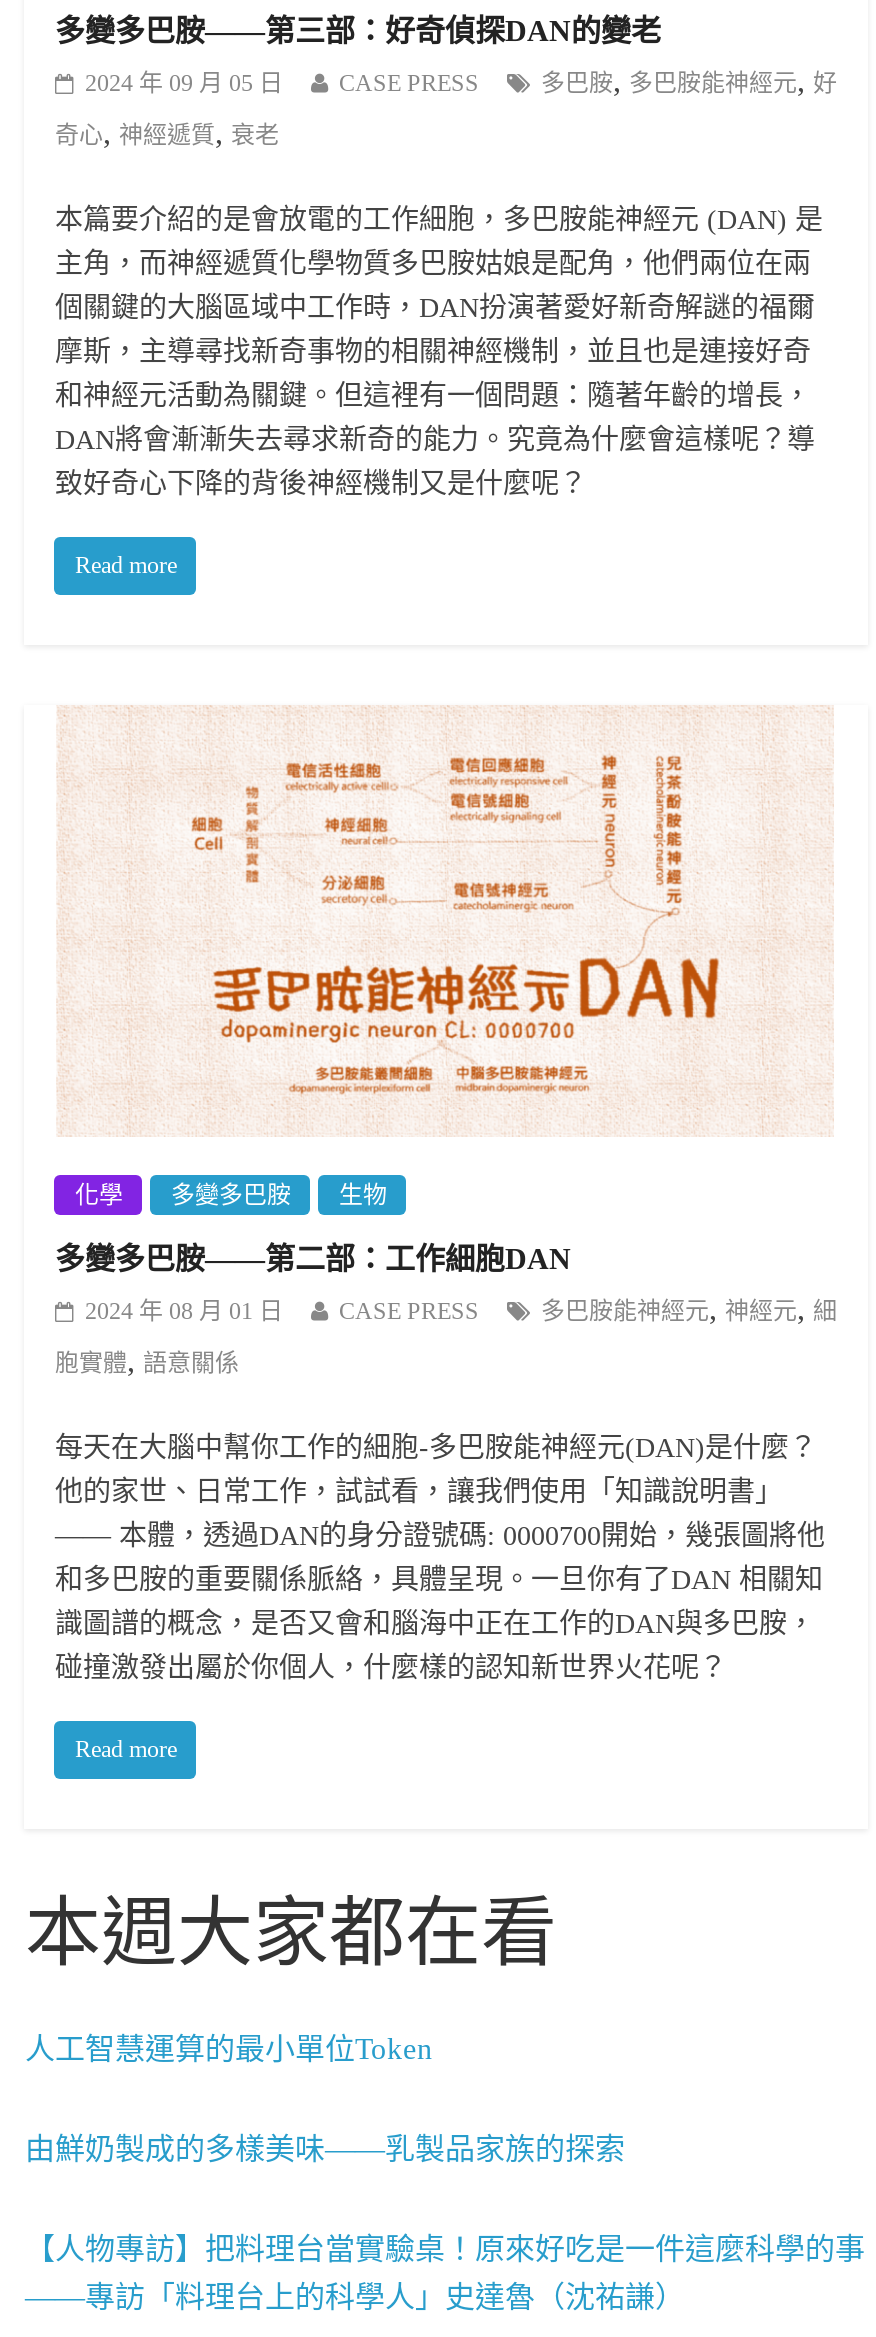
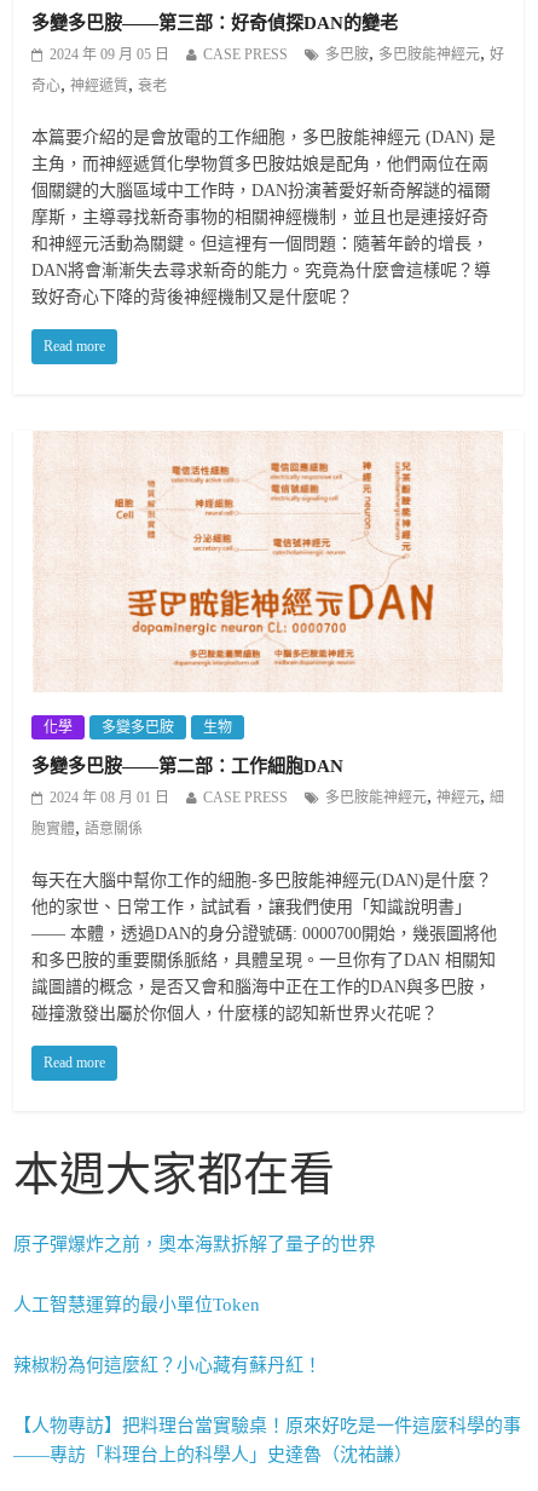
none -> [14,1235,376,1254] 原子彈爆炸之前，奧本海默拆解了量子的世界
[25,2133,625,2165] 由鮮奶製成的多樣美味——乳製品家族的探索 -> [14,1356,322,1375] 辣椒粉為何這麼紅？小心藏有蘇丹紅！

